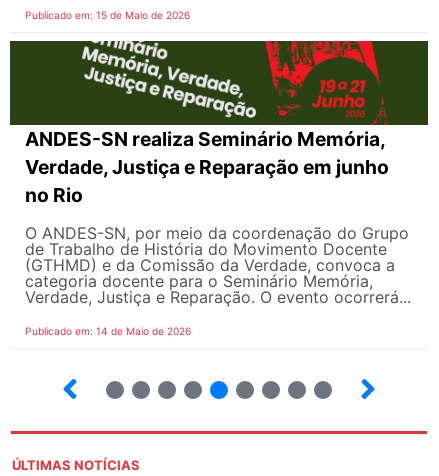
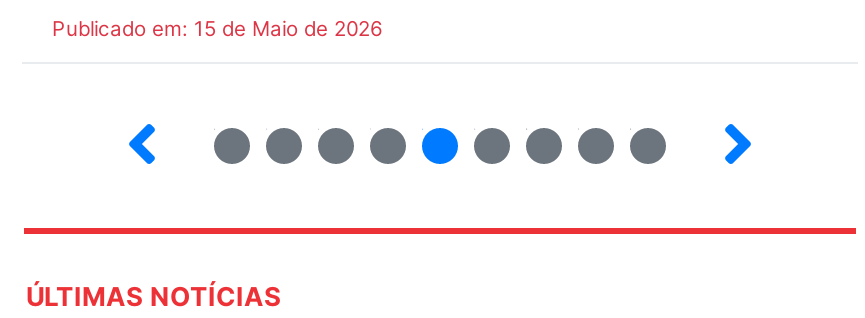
[9,40,429,337] [image] | ANDES-SN realiza Seminário Memória, | Verdade, Justiça e Reparação em junho | no Rio | O ANDES-SN, por meio da coordenação do Grupo | de Trabalho de História do Movimento Docente | (GTHMD) e da Comissão da Verdade, convoca a | categoria docente para o Seminário Memória, | Verdade, Justiça e Reparação. O evento ocorrerá... | Publicado em: 14 de Maio de 2026 -> none

